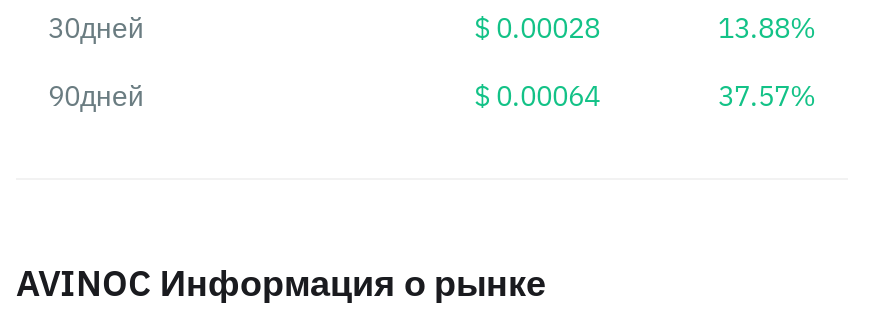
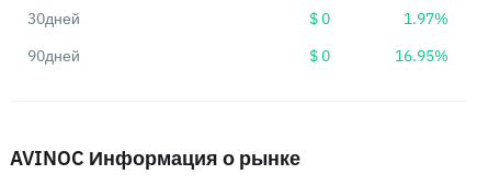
[474,10,600,46] $ 0.00028 -> [309,9,330,28] $ 0
[718,10,816,46] 13.88% -> [404,9,448,28] 1.97%
[474,78,600,114] $ 0.00064 -> [309,46,330,66] $ 0
[718,78,816,114] 37.57% -> [395,46,448,66] 16.95%

